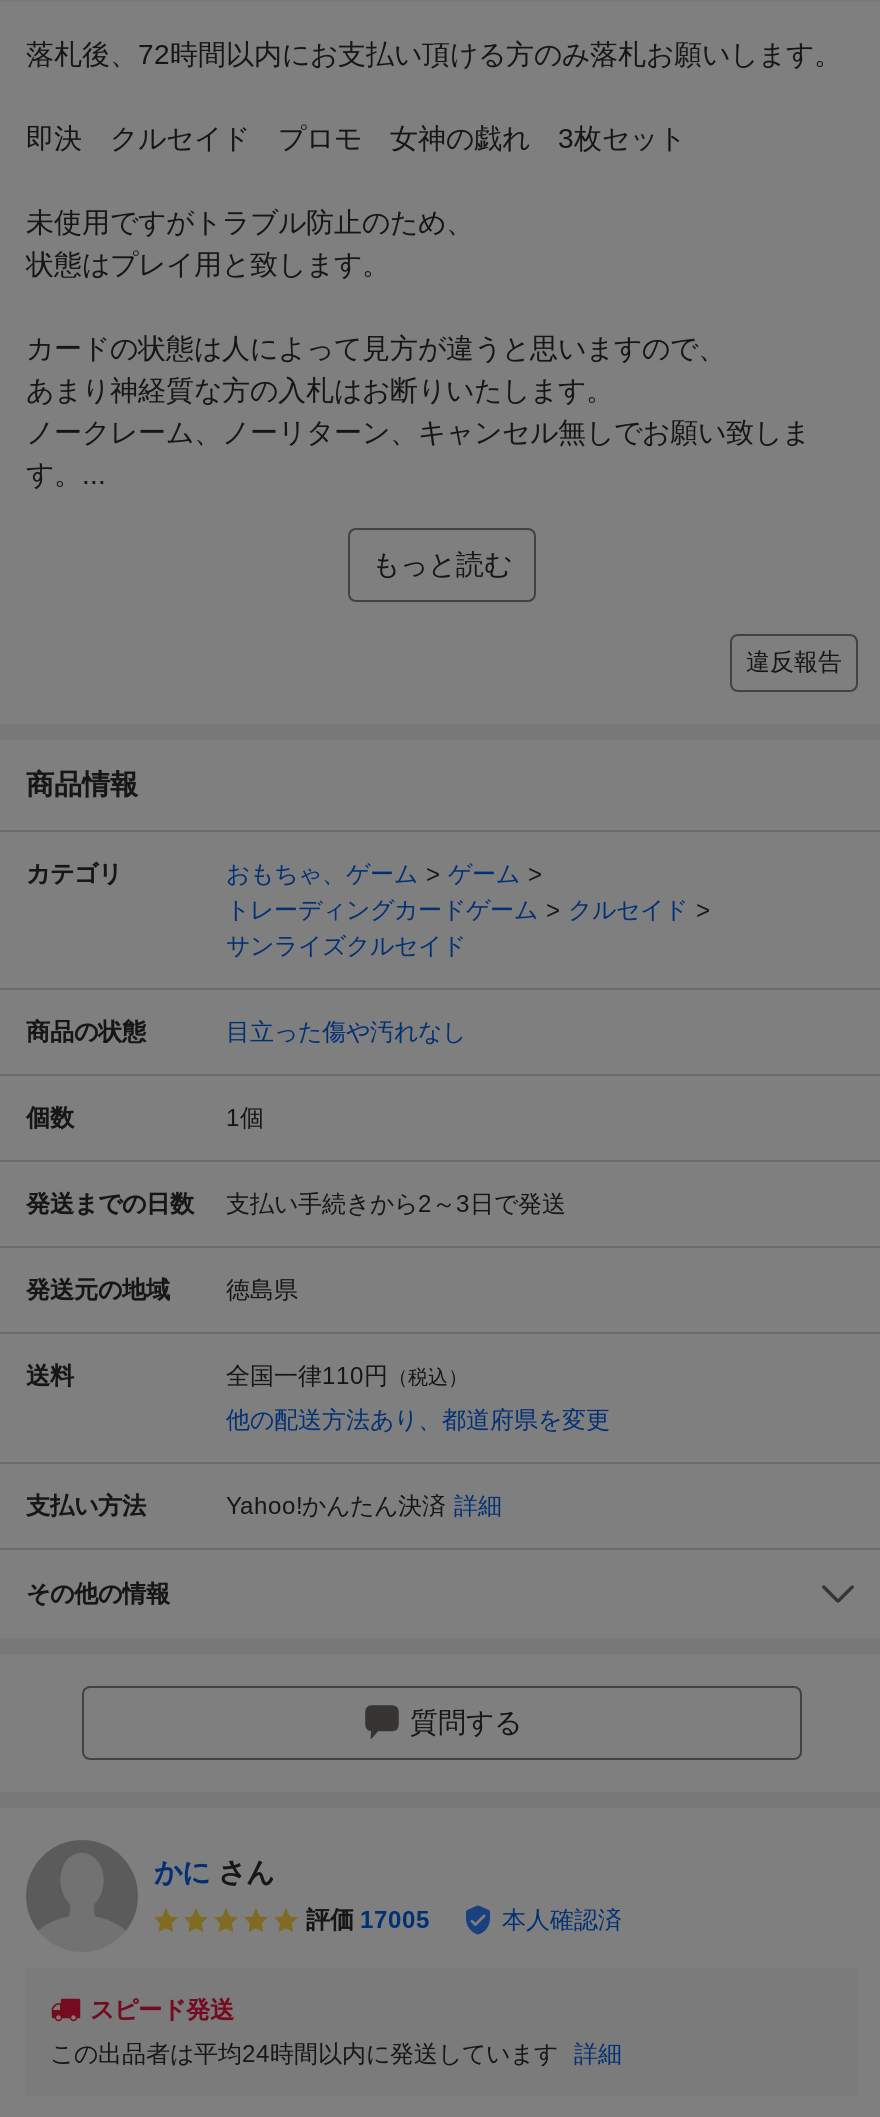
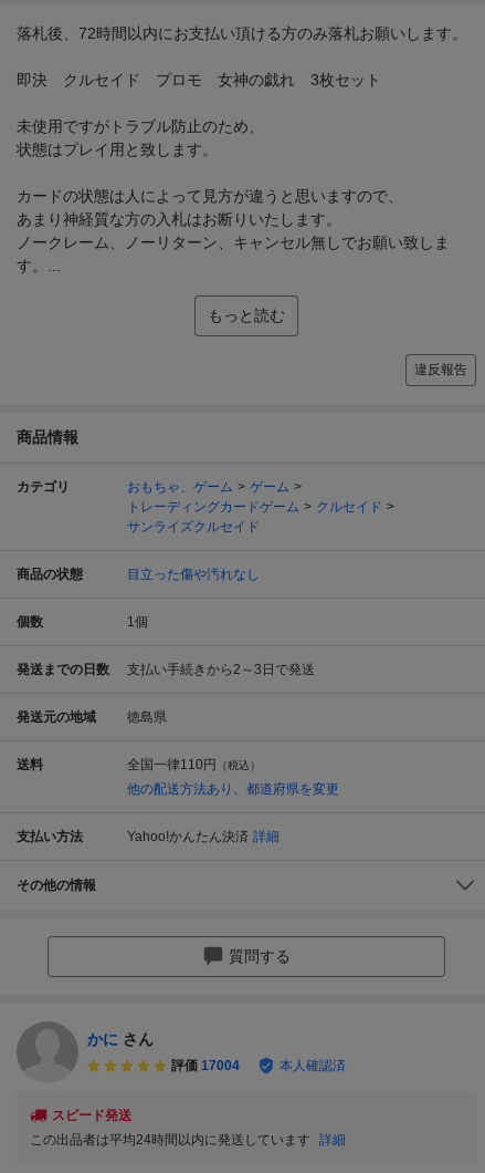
[306,1907,430,1935] 評価 17005 -> [171,1058,240,1074] 評価 17004

